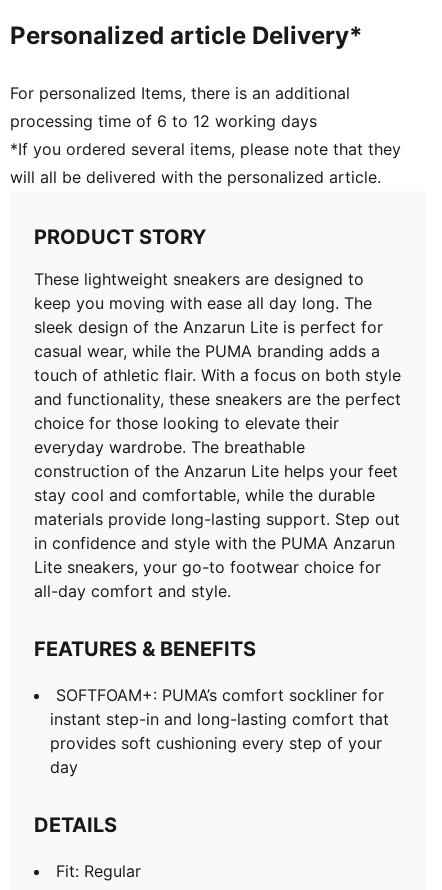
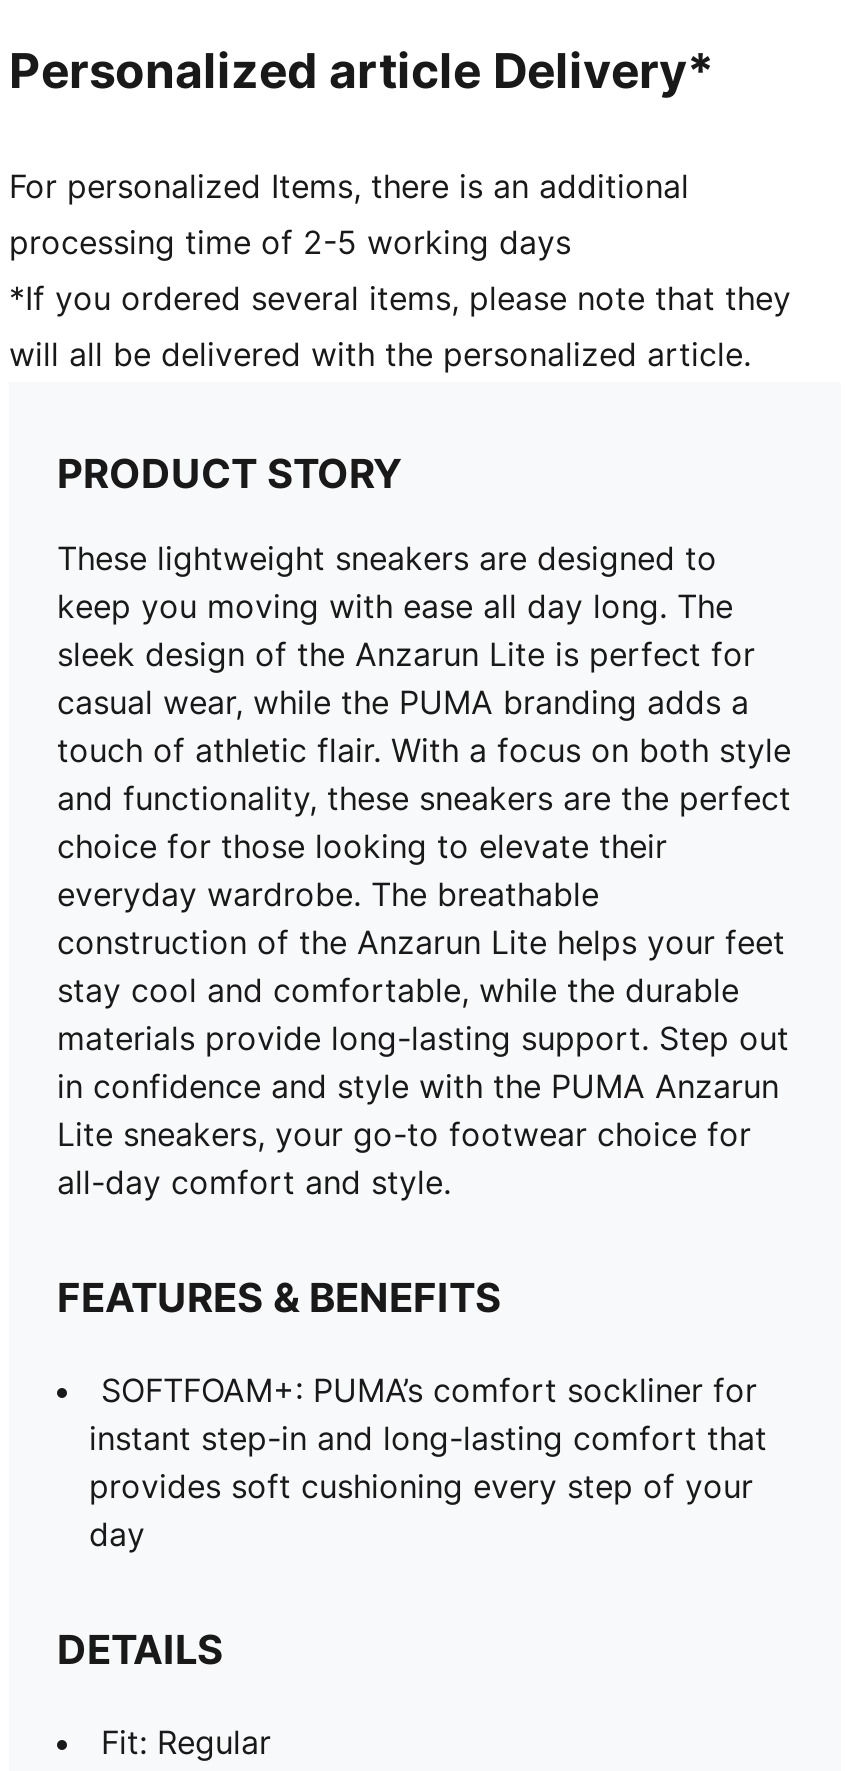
[10,111,317,131] processing time of 6 to 12 working days -> [9,222,571,262] processing time of 2-5 working days

